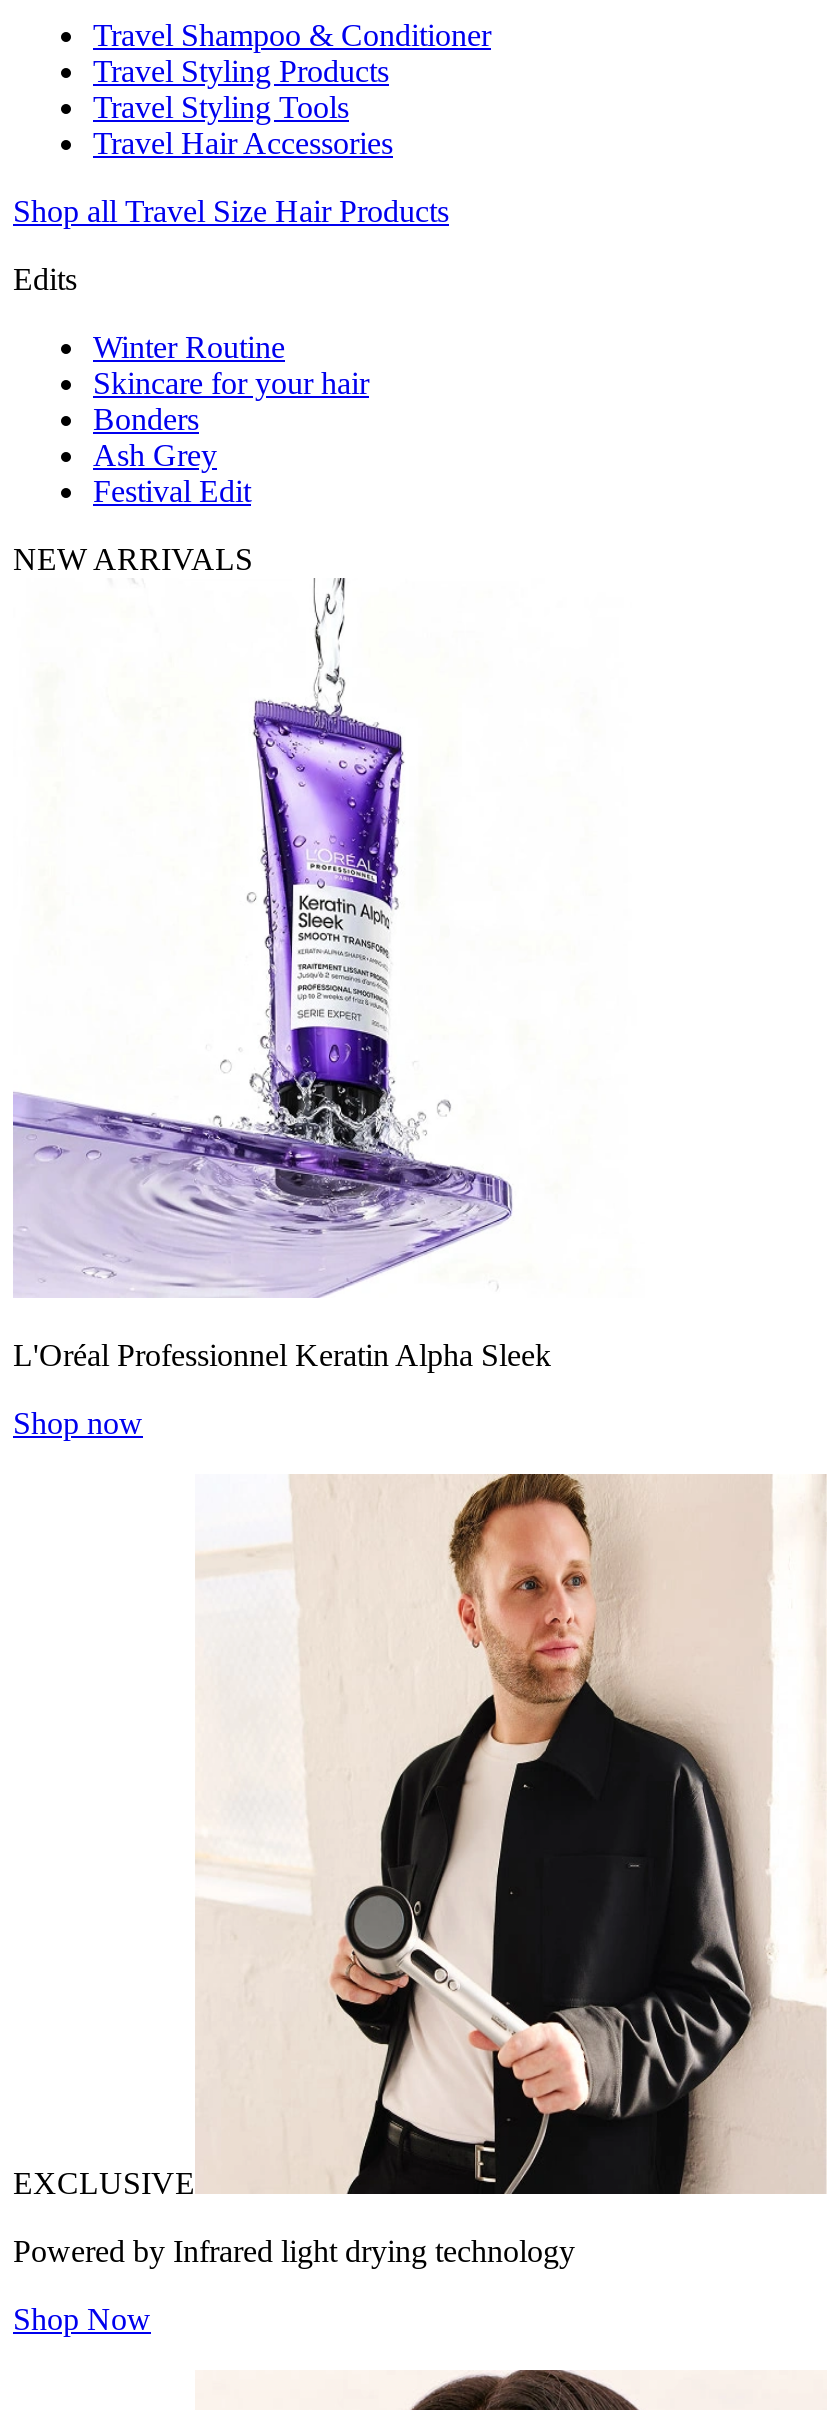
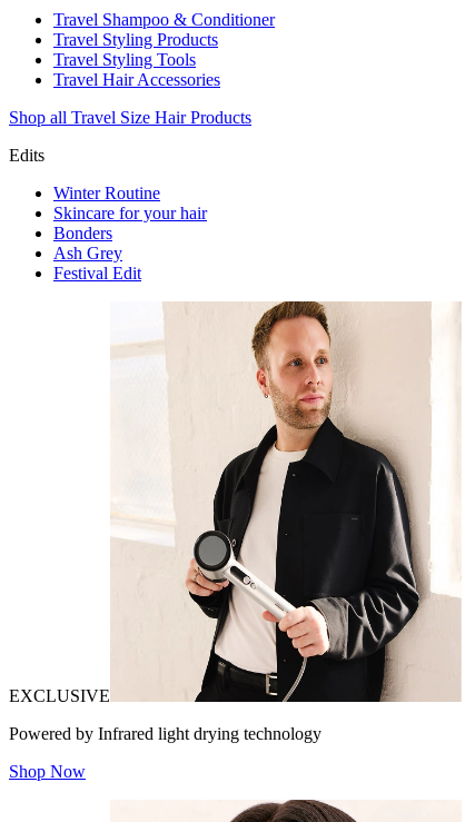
[13,542,253,576] NEW ARRIVALS -> none
[13,578,551,1440] [image] | L'Oréal Professionnel Keratin Alpha Sleek | Shop now -> none

